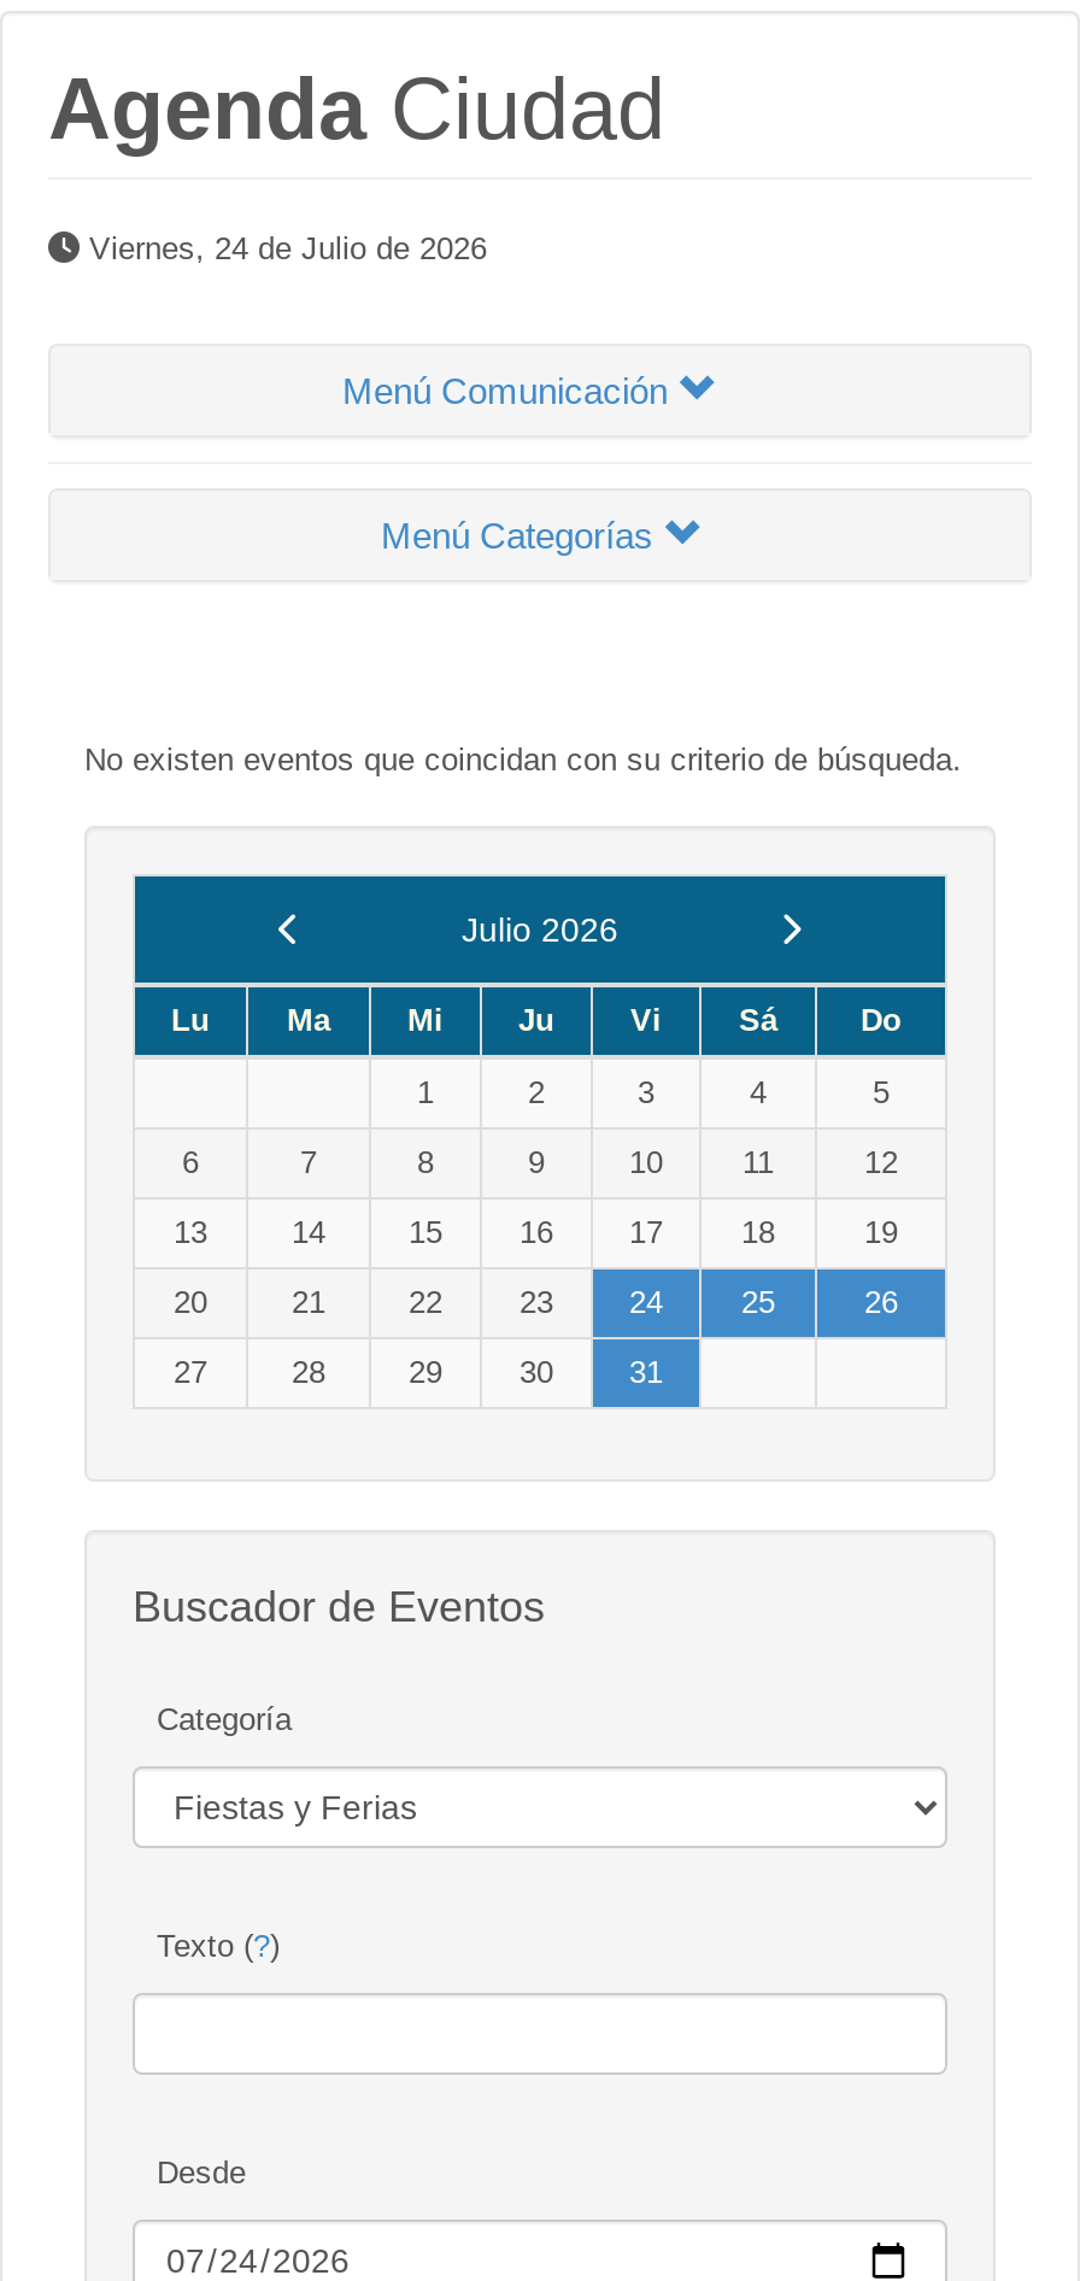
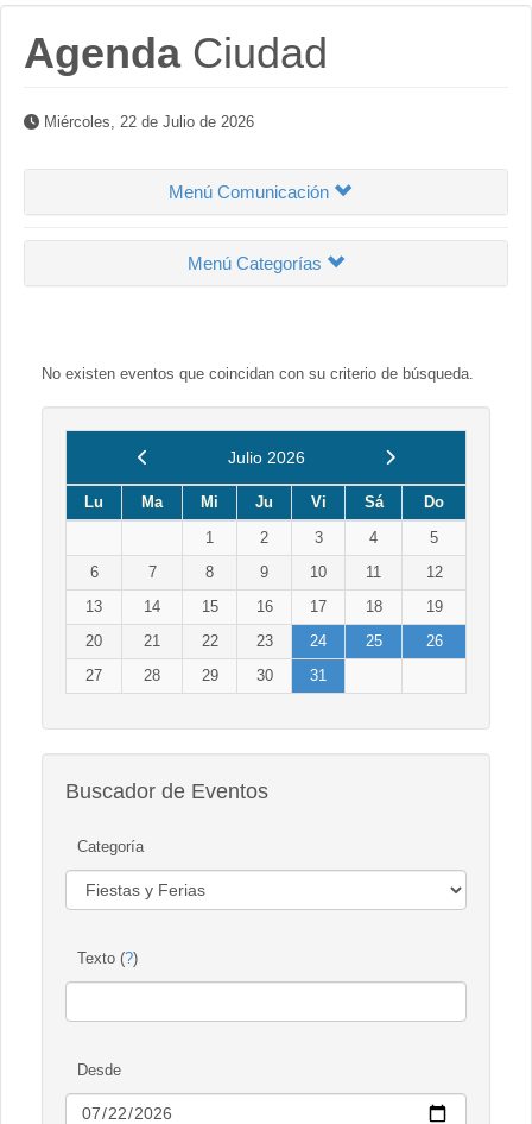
[80,230,487,266] Viernes, 24 de Julio de 2026 -> [39,113,254,131] Miércoles, 22 de Julio de 2026

